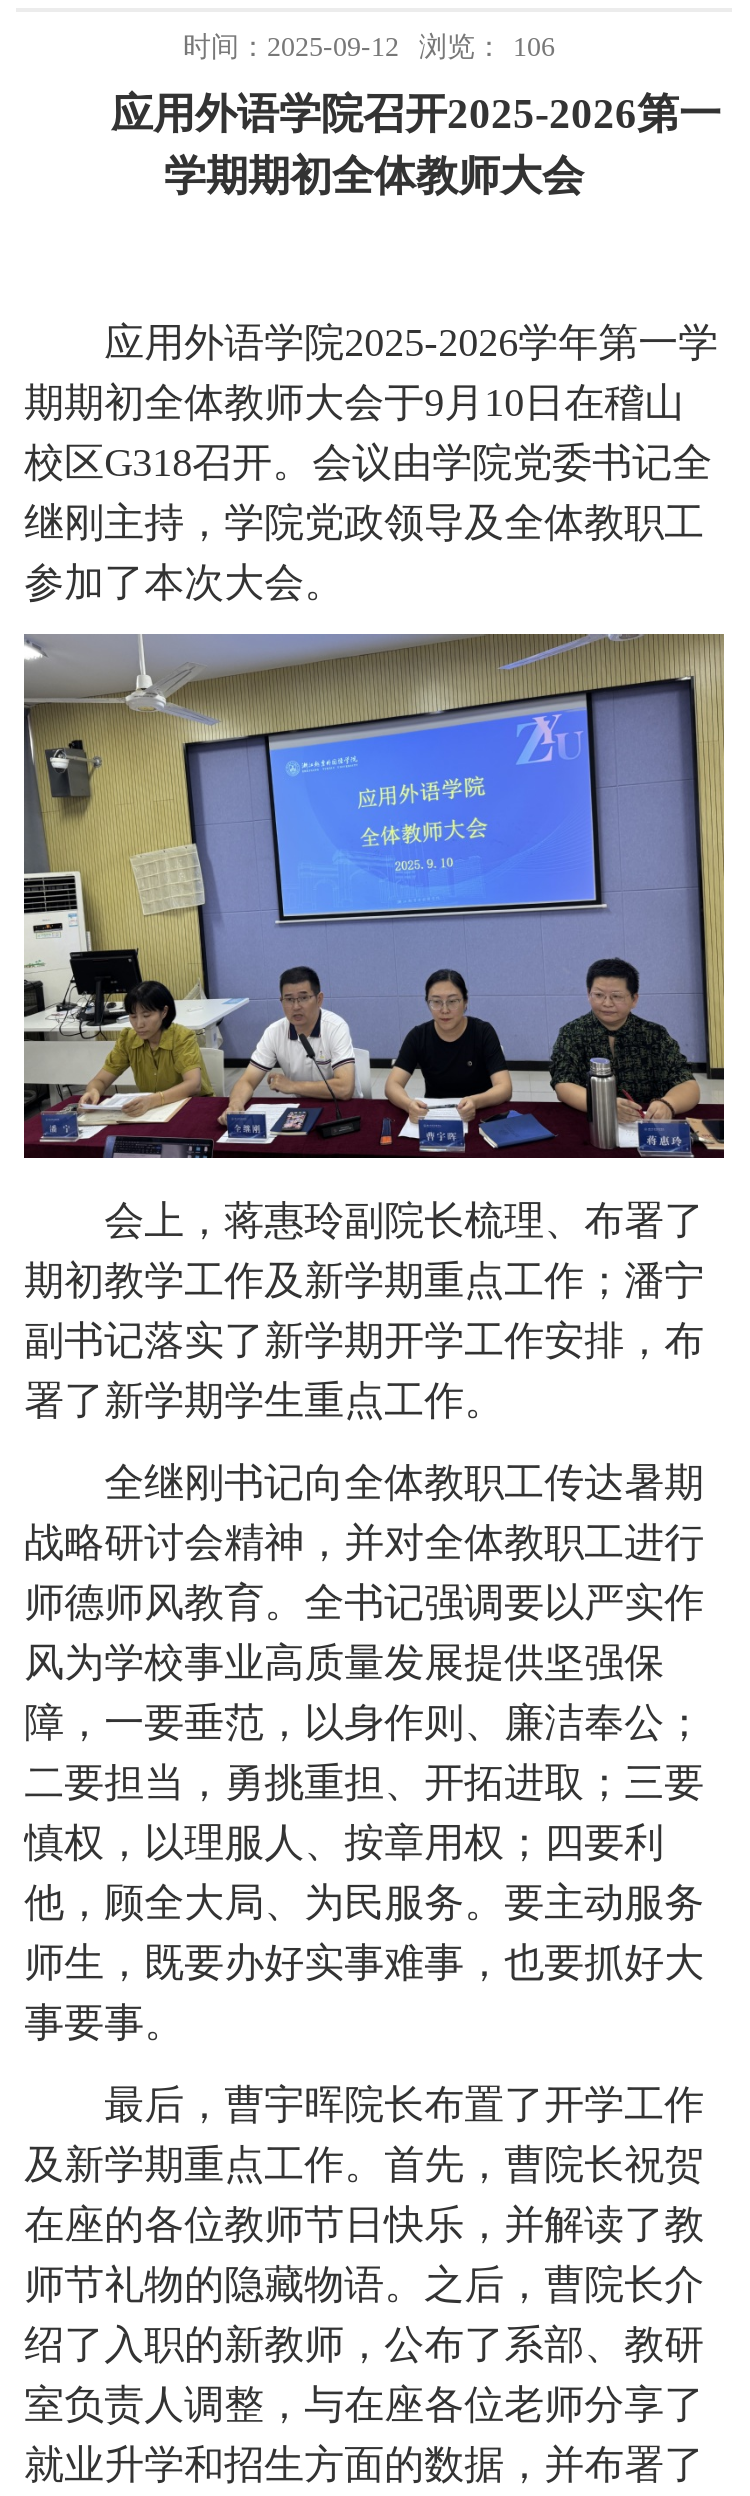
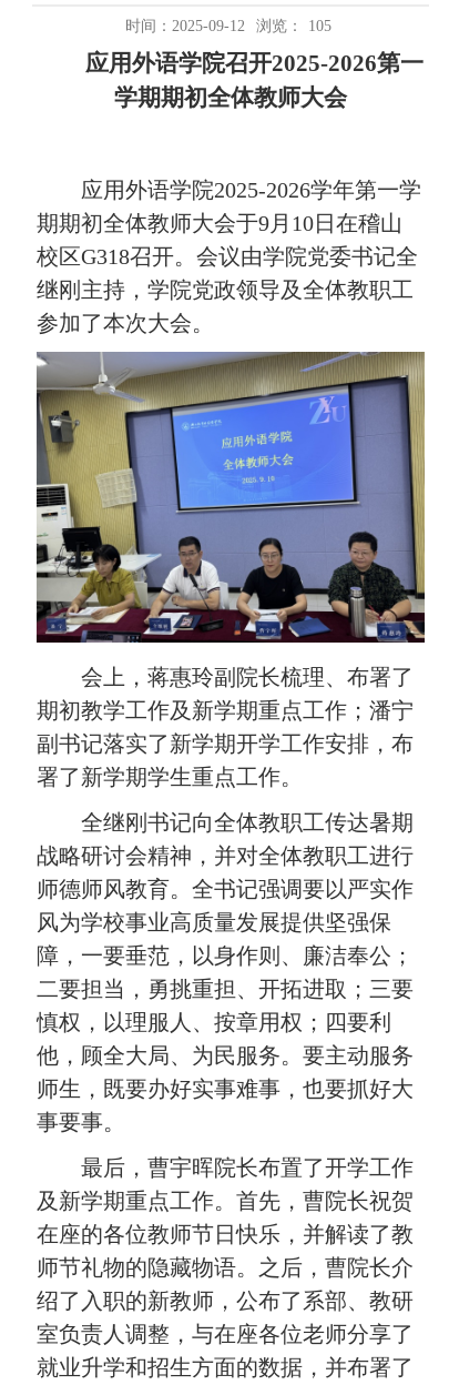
[183,32,555,62] 时间：2025-09-12 浏览： 106 -> [125,18,331,34] 时间：2025-09-12 浏览： 105

